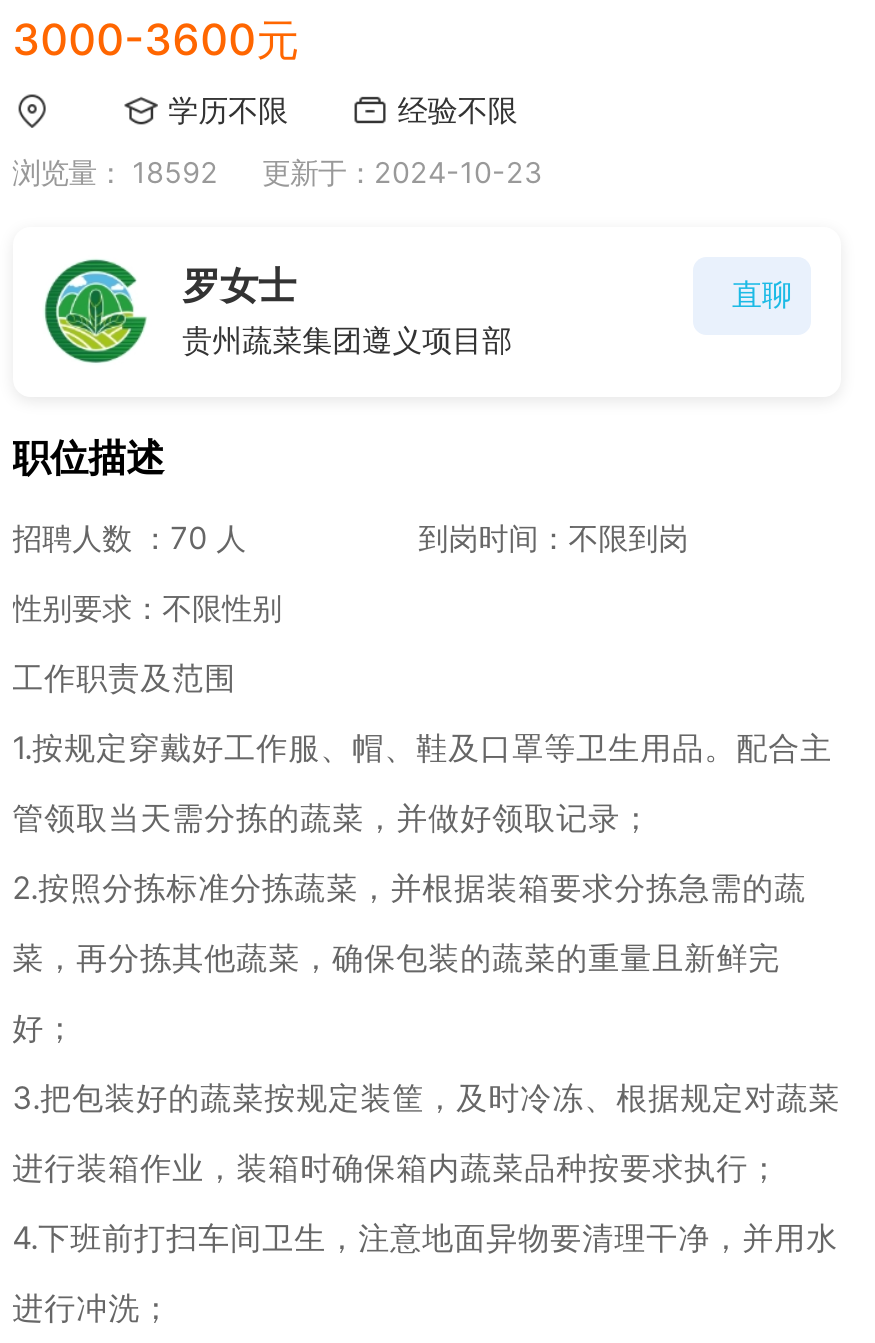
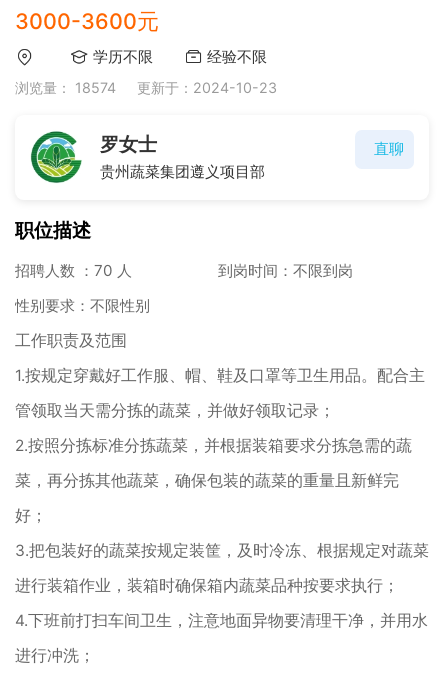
[12,154,542,188] 浏览量： 18592 更新于：2024-10-23 -> [15,79,277,96] 浏览量： 18574 更新于：2024-10-23

